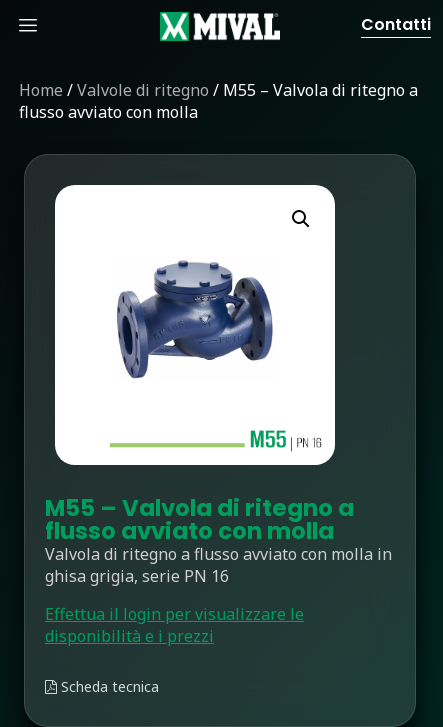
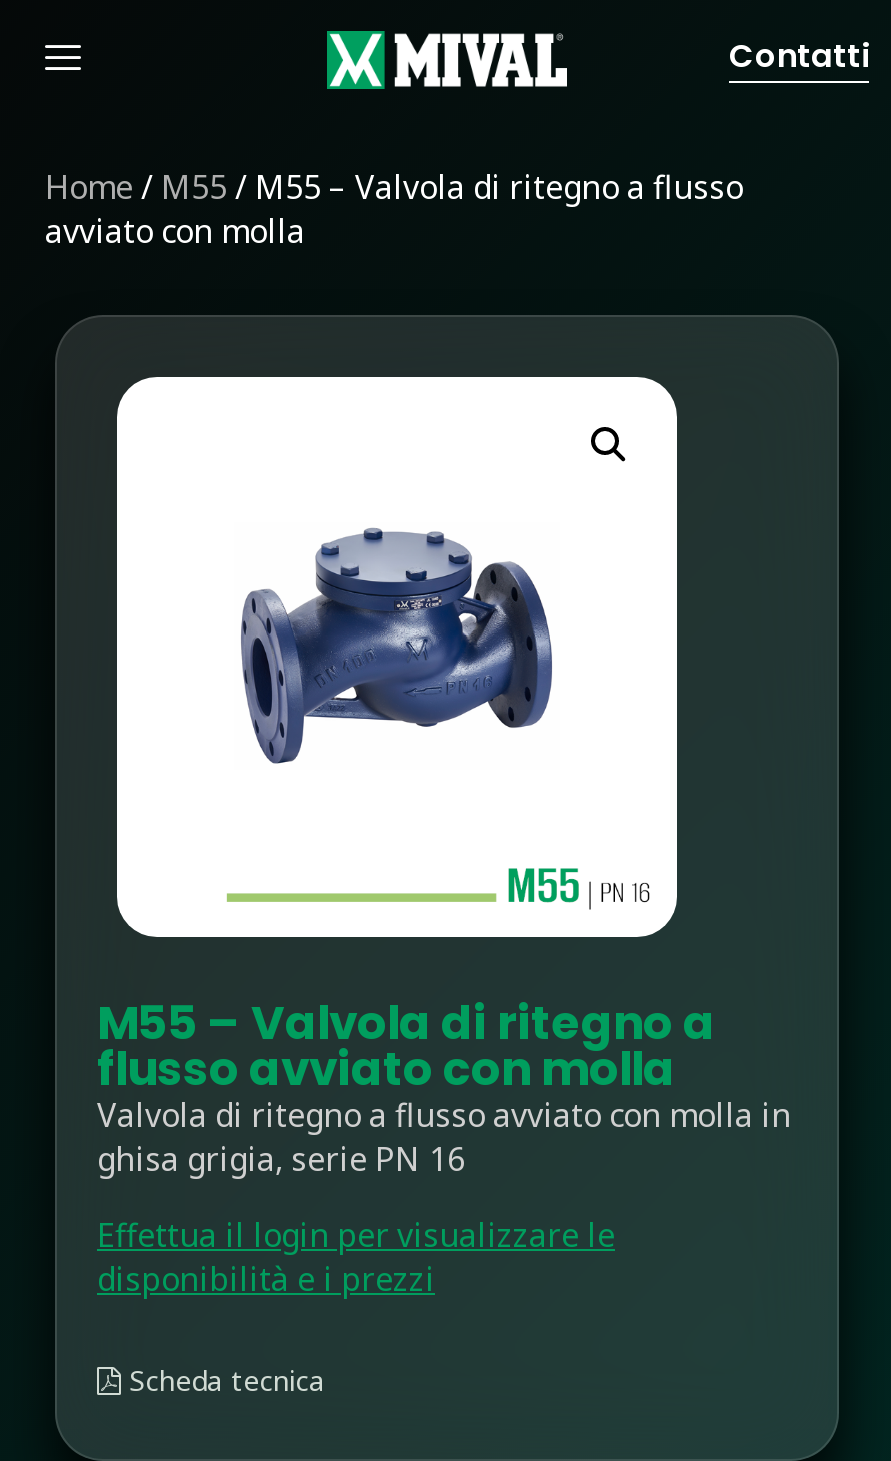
[19,79,418,123] Home / Valvole di ritegno / M55 – Valvola di ritegno a | flusso avviato con molla -> [45,165,743,253] Home / M55 / M55 – Valvola di ritegno a flusso | avviato con molla

